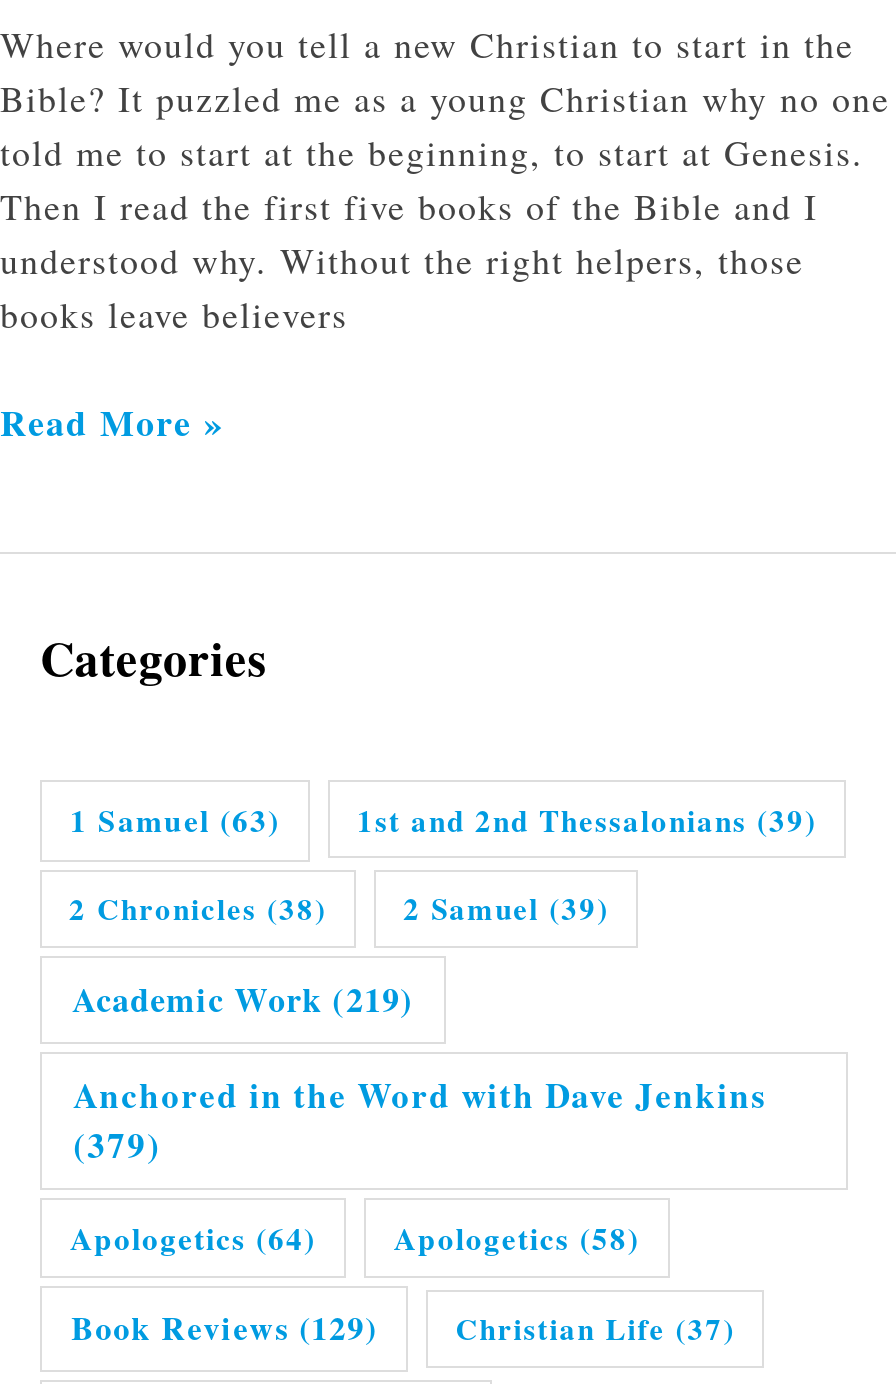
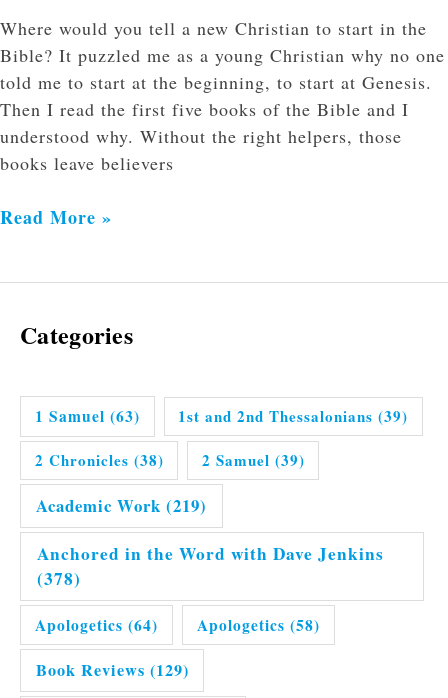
[73,1121,161,1171] (379) -> [37,566,81,591] (378)
[455,1307,735,1351] Christian Life (37) -> none

